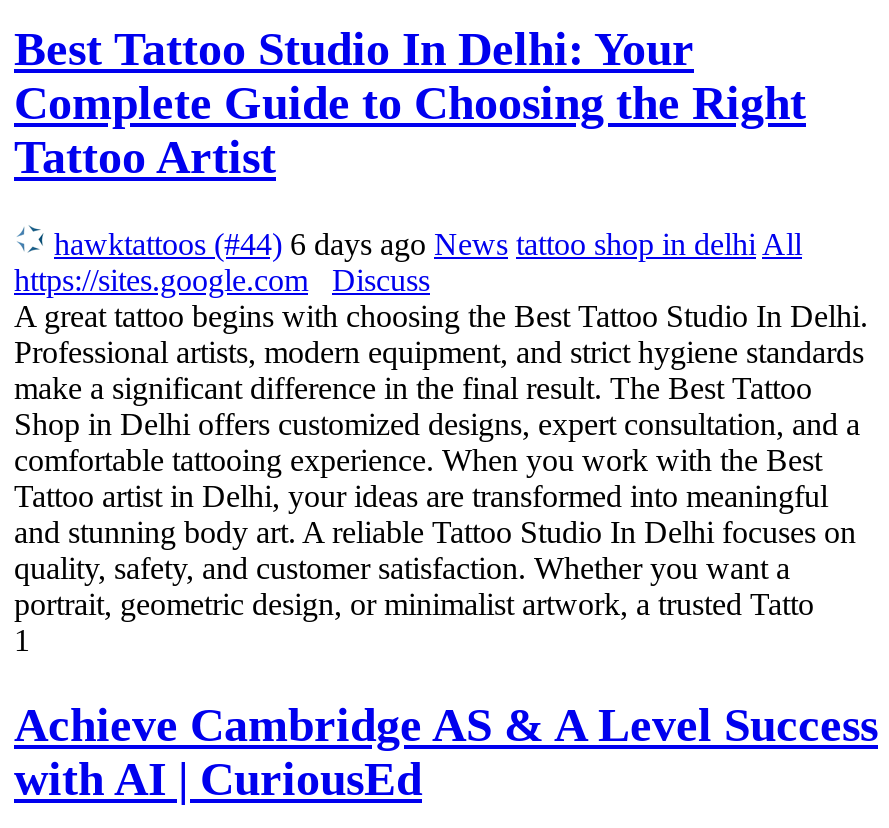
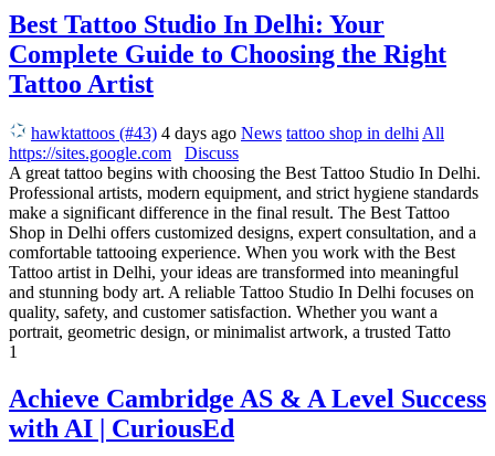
[54,228,802,262] hawktattoos (#44) 6 days ago News tattoo shop in delhi All -> [31,123,444,142] hawktattoos (#43) 4 days ago News tattoo shop in delhi All

